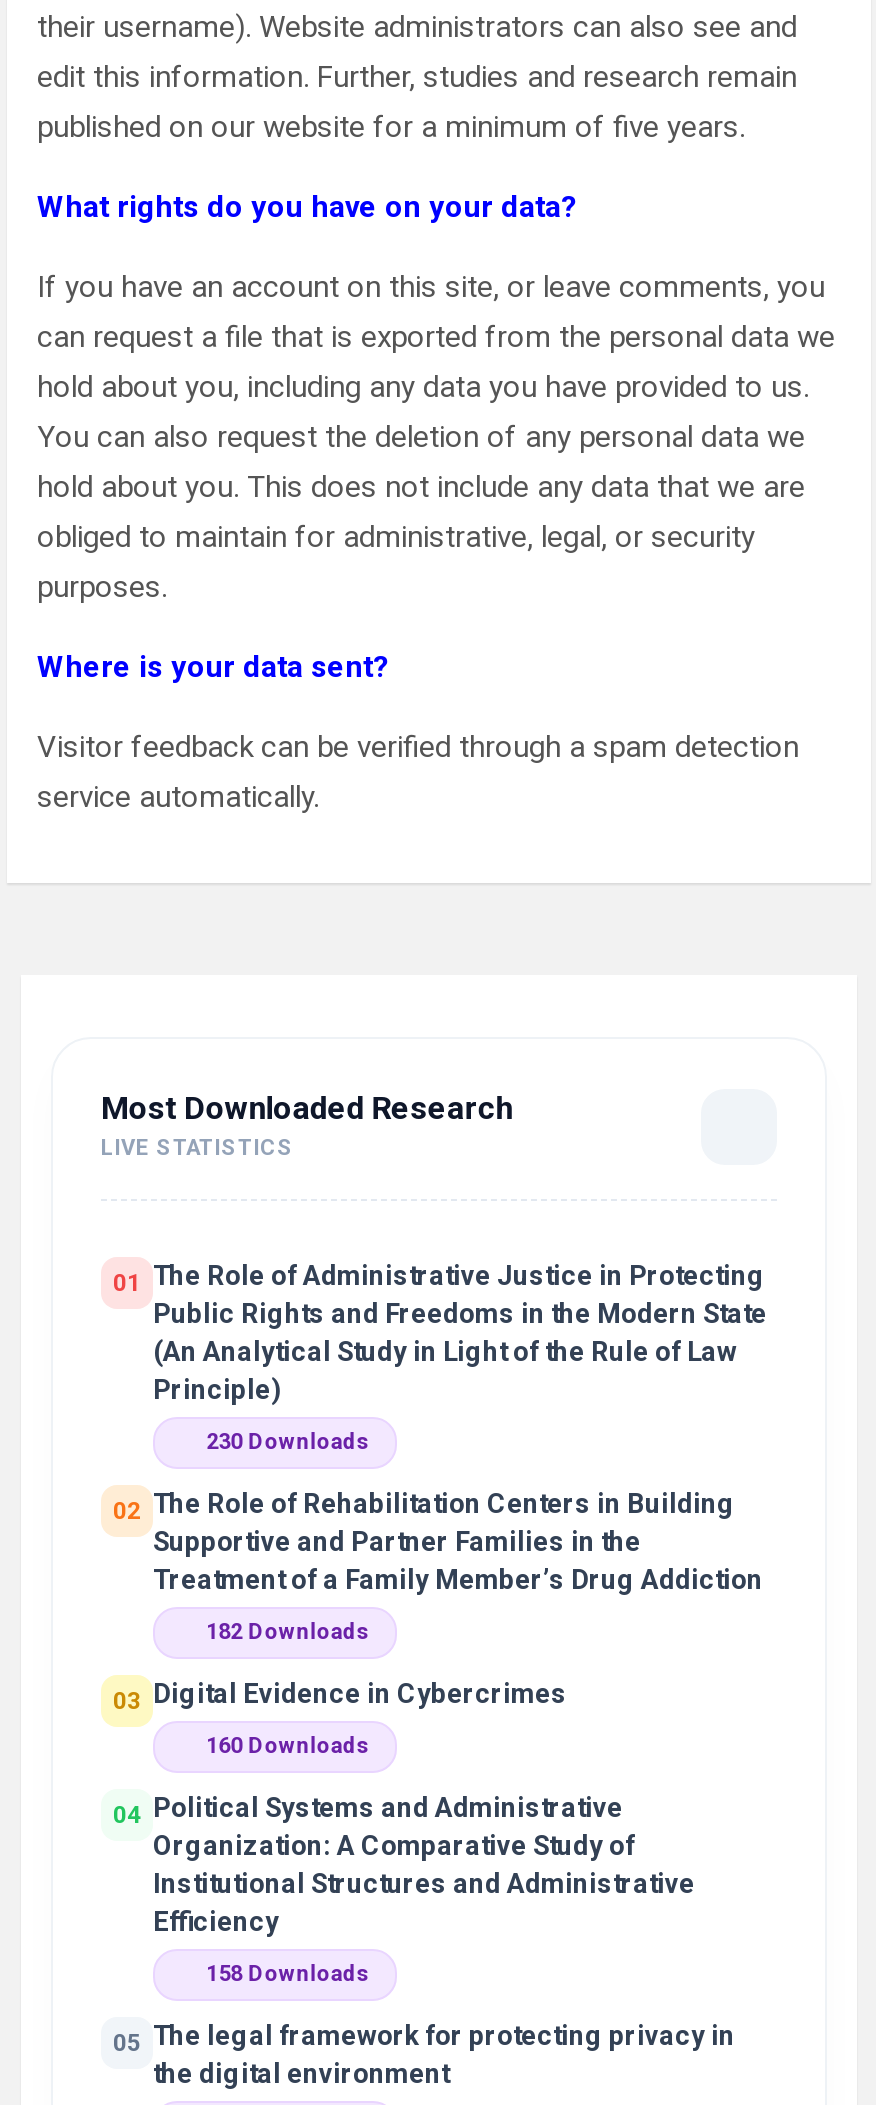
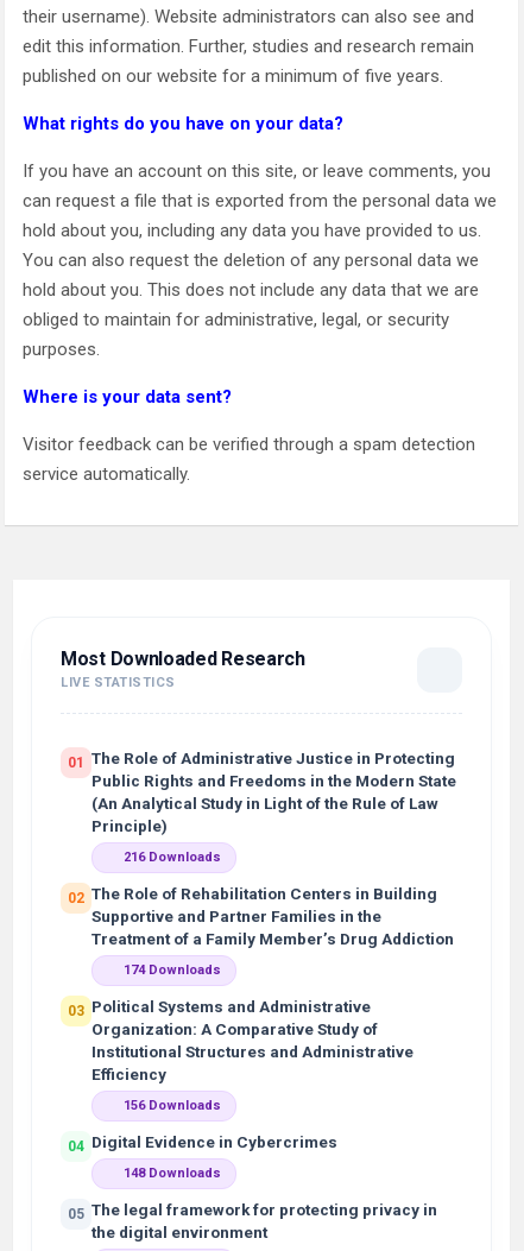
[207,1429,371,1455] 230 Downloads -> [123,849,221,865] 216 Downloads
[113,1619,623,1829] 182 Downloads | 03 Digital Evidence in Cybercrimes | 160 Downloads | 04 Political Systems and Administrative -> [68,962,371,1019] 174 Downloads | 03 Political Systems and Administrative
moved [153,1829,695,1937] -> [91,1019,413,1083]: Organization: A Comparative Study of | Institutional Structures and Administrative | Efficiency
[207,1961,371,1987] 158 Downloads -> [68,1098,337,1181] 156 Downloads | 04 Digital Evidence in Cybercrimes | 148 Downloads

